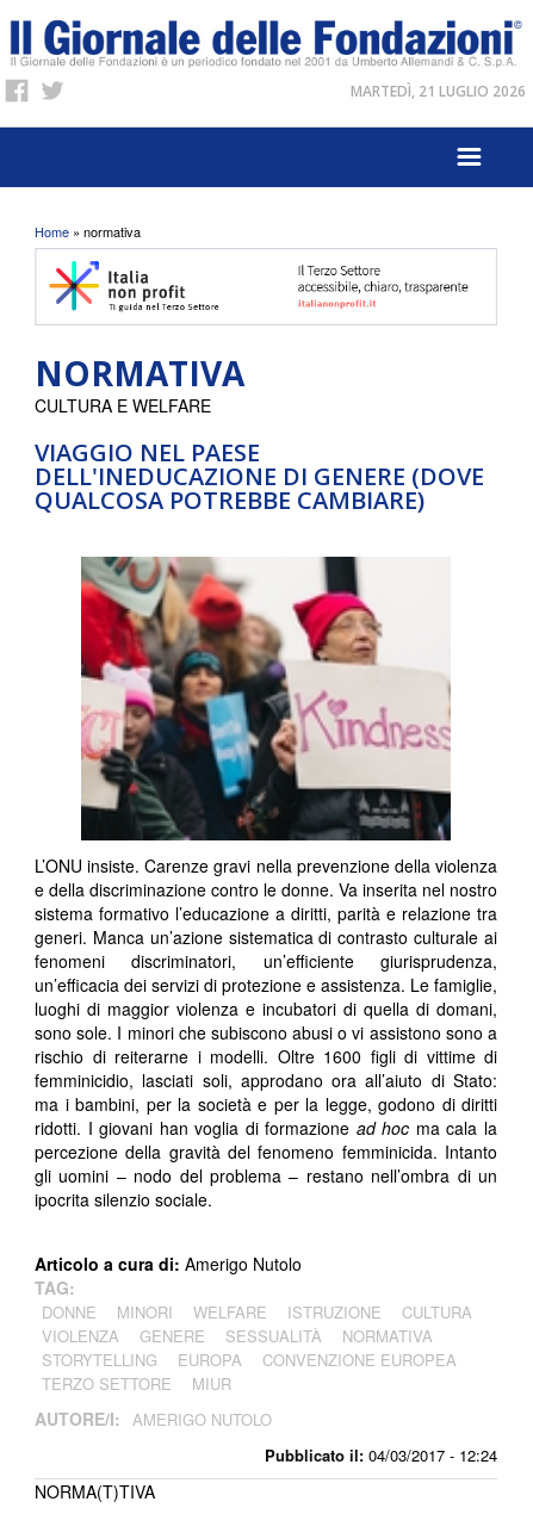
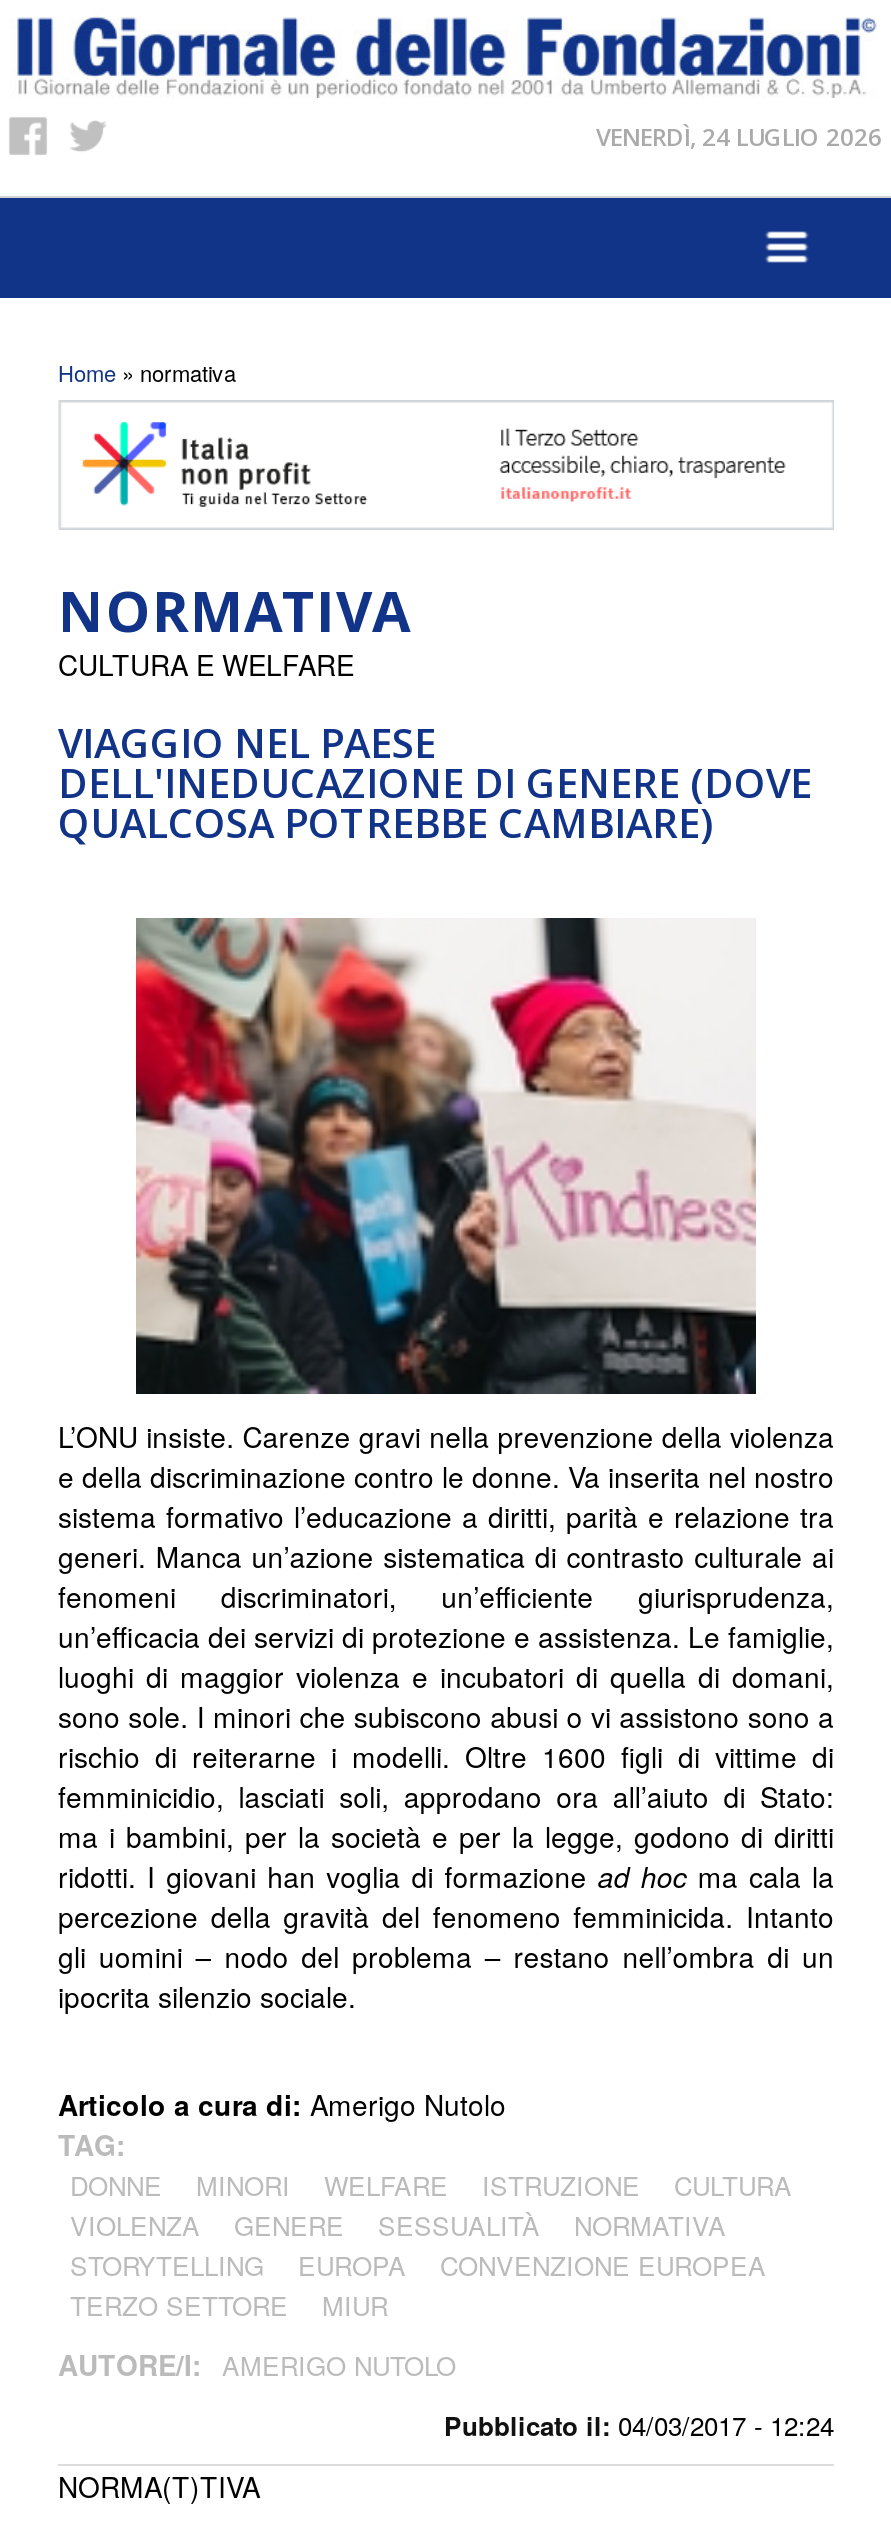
[351,81,526,101] MARTEDÌ, 21 LUGLIO 2026 -> [596,120,882,154] VENERDÌ, 24 LUGLIO 2026

